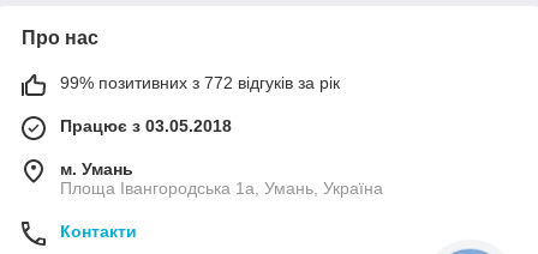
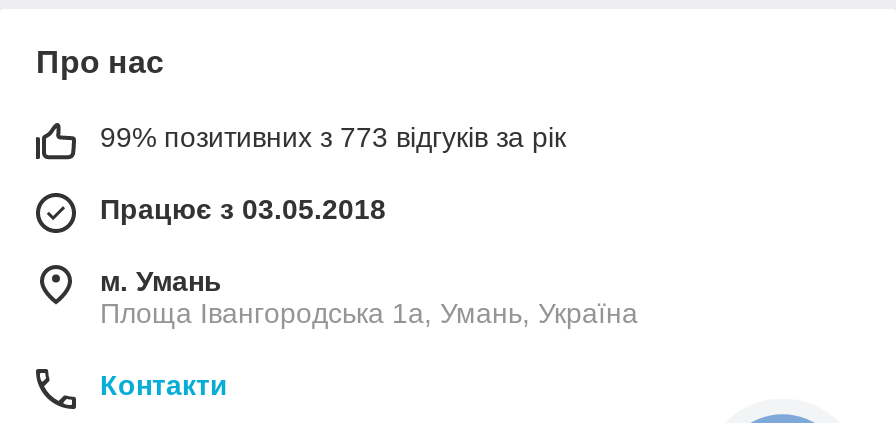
[60,74,340,93] 99% позитивних з 772 відгуків за рік -> [100,122,566,154] 99% позитивних з 773 відгуків за рік

